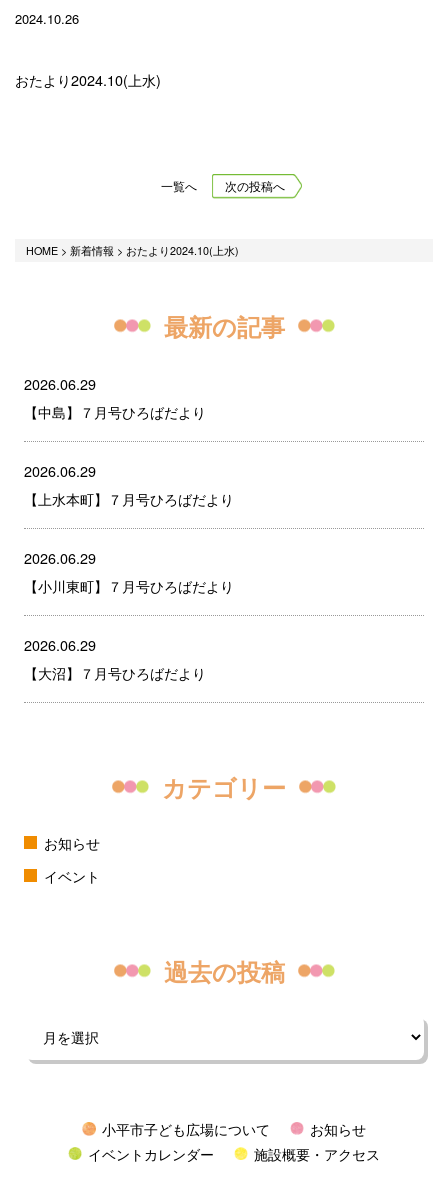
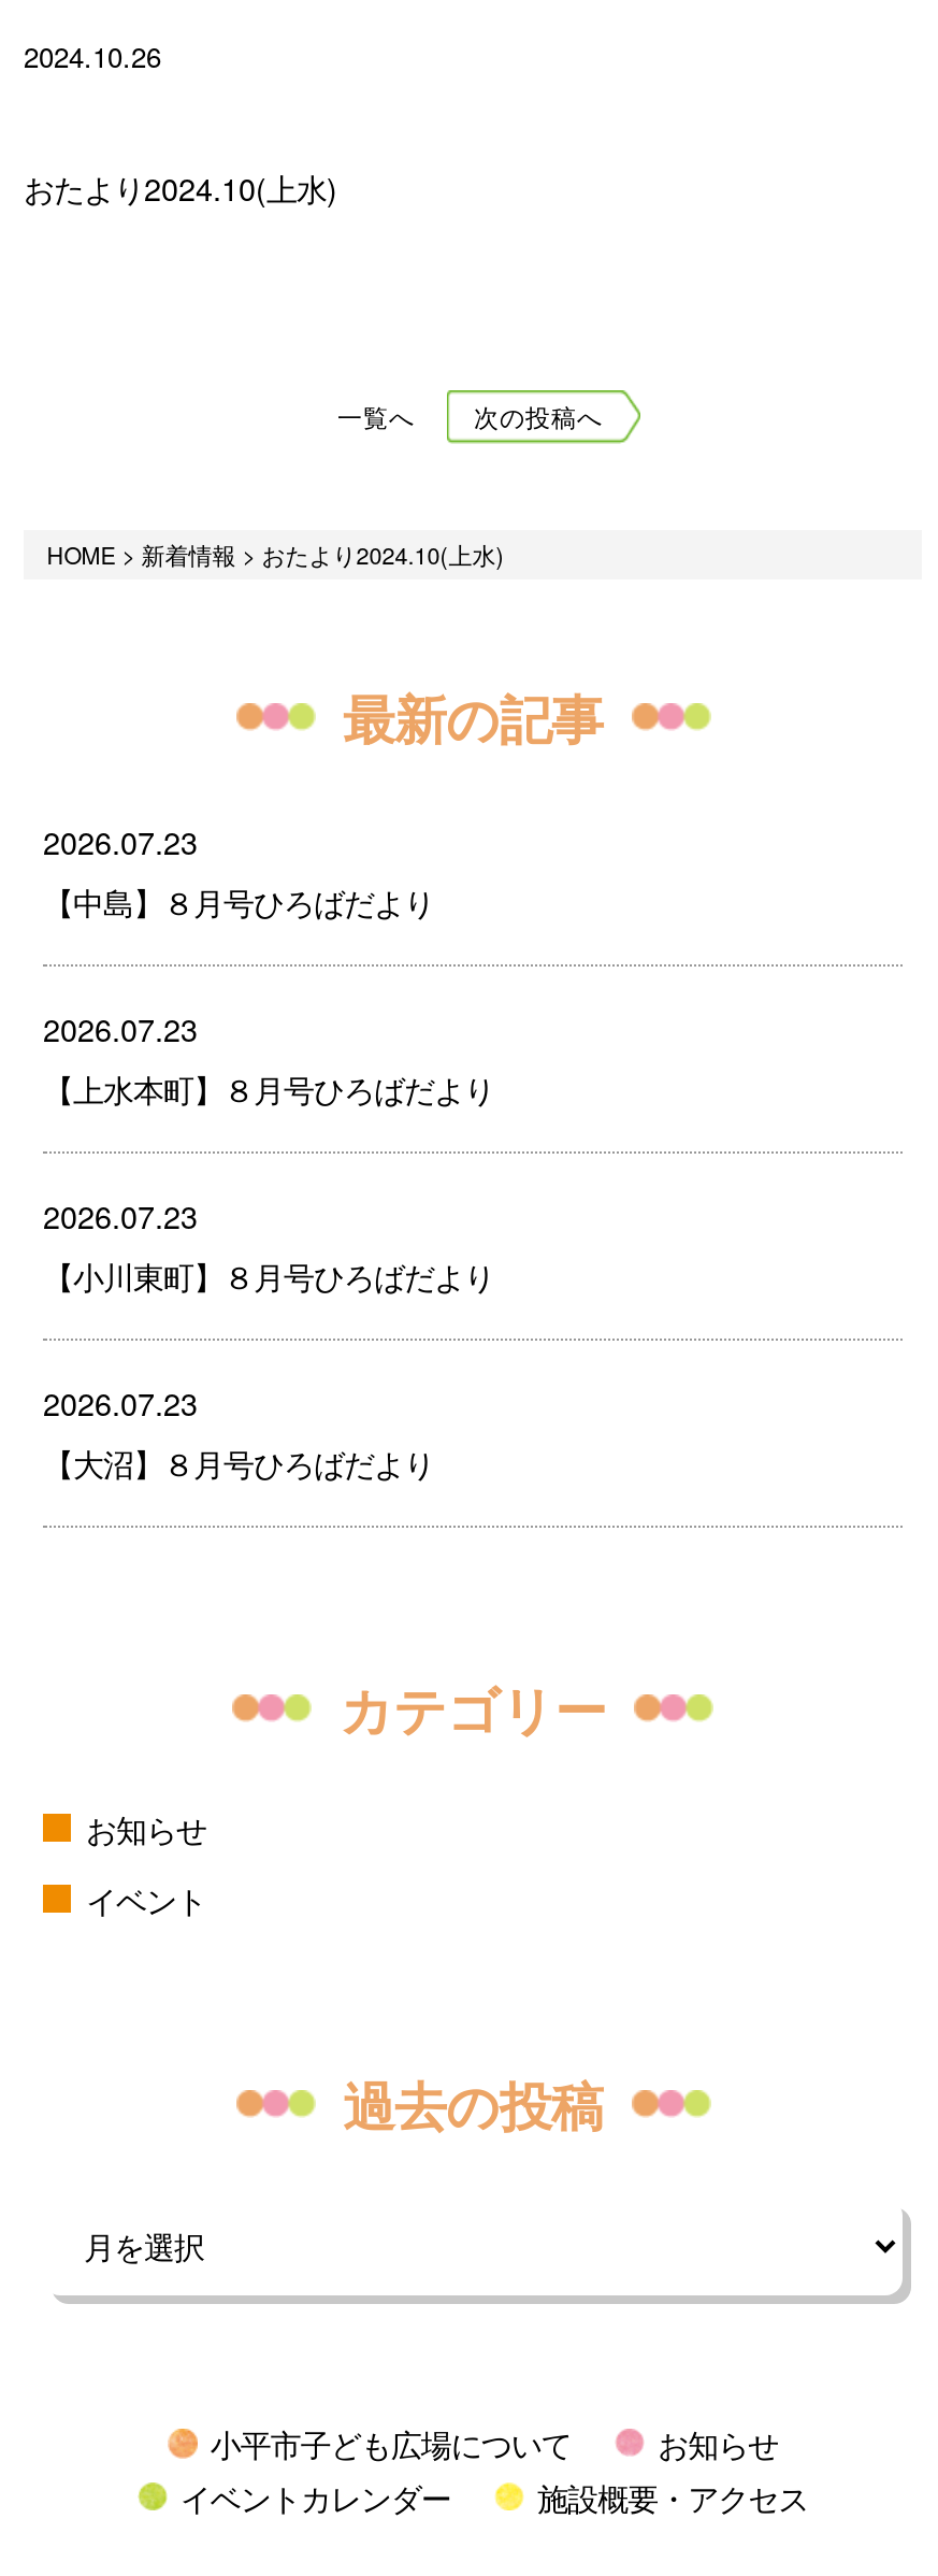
[24,373,96,394] 2026.06.29 -> [43,817,198,862] 2026.07.23
[24,401,206,422] 【中島】７月号ひろばだより -> [43,878,434,923] 【中島】８月号ひろばだより
[24,460,96,481] 2026.06.29 -> [43,1004,198,1050] 2026.07.23
[24,488,234,509] 【上水本町】７月号ひろばだより -> [43,1065,494,1110] 【上水本町】８月号ひろばだより
[24,547,96,568] 2026.06.29 -> [43,1191,198,1237] 2026.07.23
[24,575,234,596] 【小川東町】７月号ひろばだより -> [43,1252,494,1297] 【小川東町】８月号ひろばだより
[24,634,96,655] 2026.06.29 -> [43,1379,198,1424] 2026.07.23
[24,662,206,683] 【大沼】７月号ひろばだより -> [43,1439,434,1484] 【大沼】８月号ひろばだより

